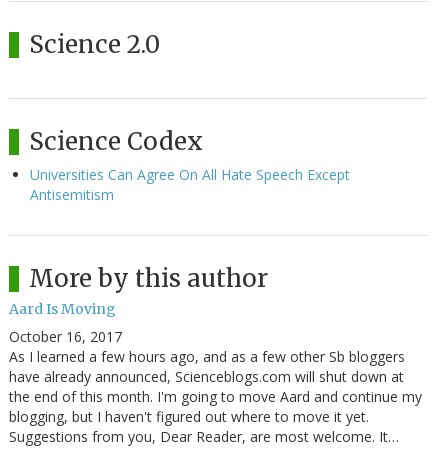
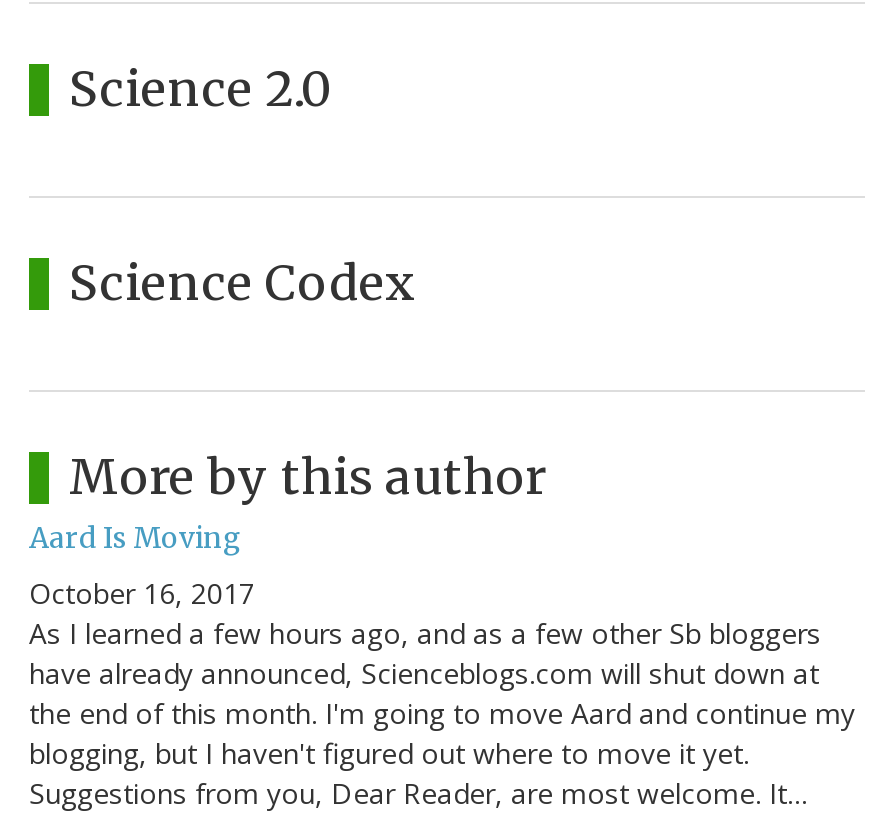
[30,165,350,204] Universities Can Agree On All Hate Speech Except | Antisemitism -> none

